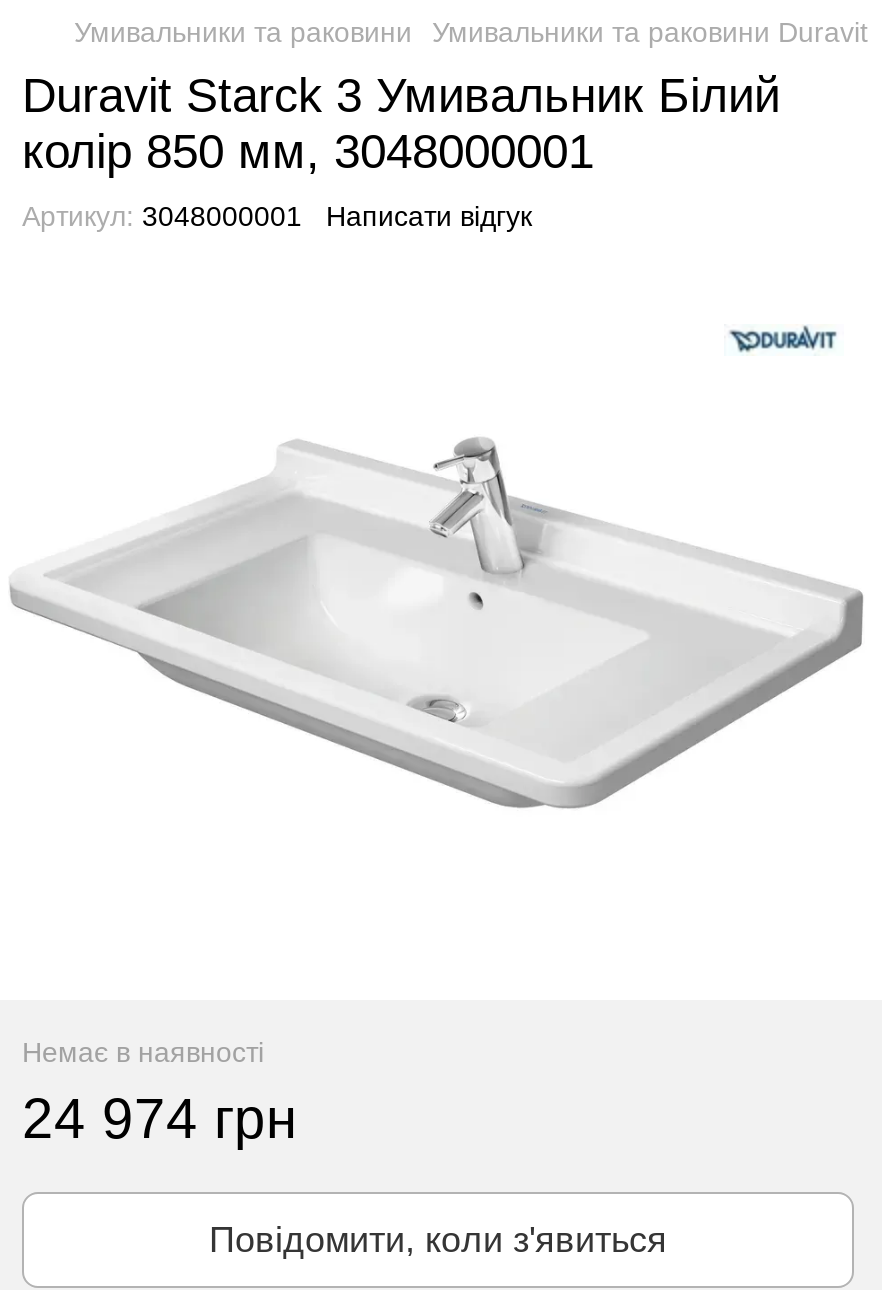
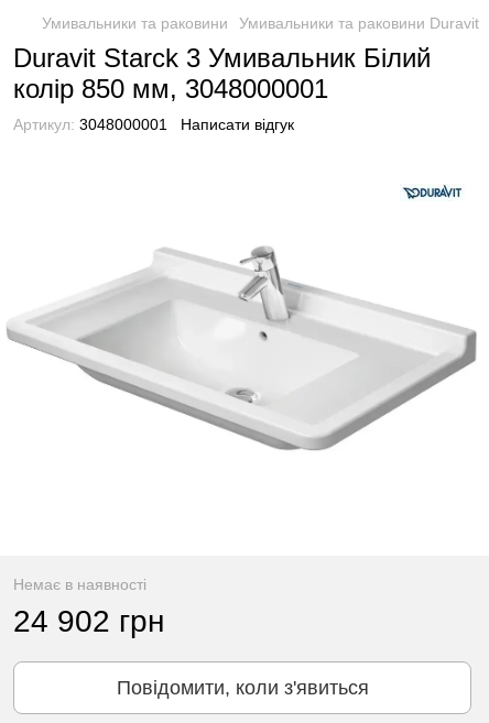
[22,1087,296,1149] 24 974 грн -> [13,604,164,638] 24 902 грн

